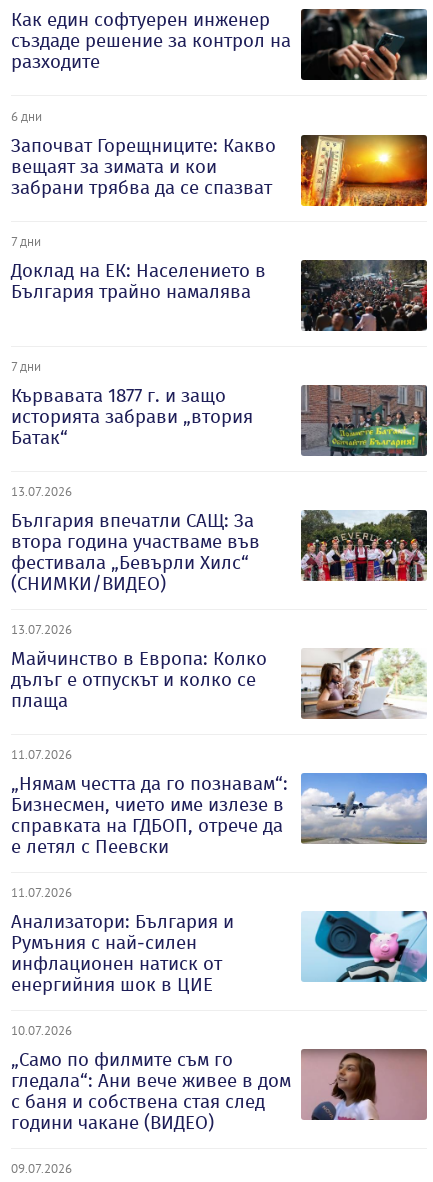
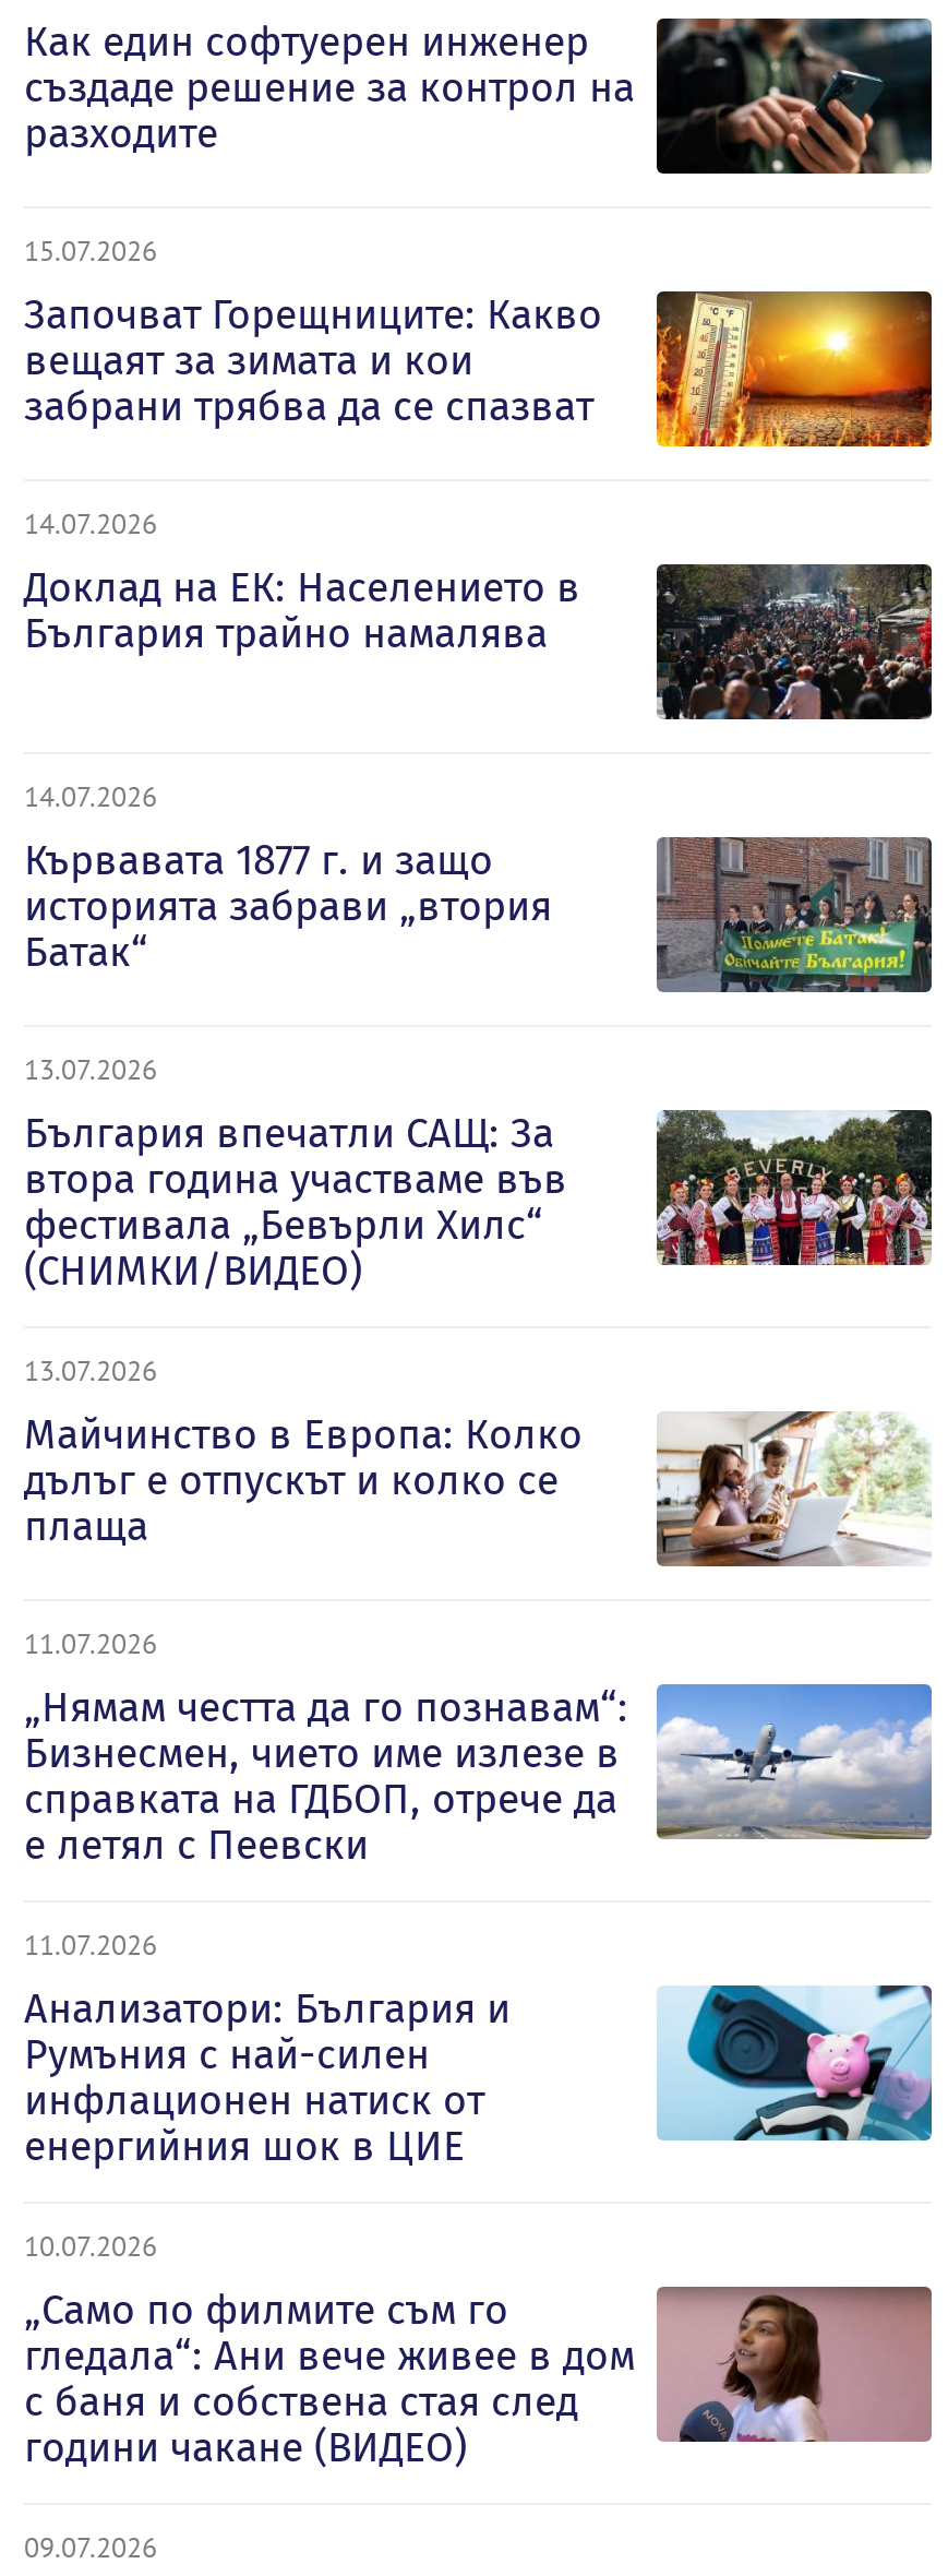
[11,108,42,124] 6 дни -> [24,232,157,267] 15.07.2026
[11,233,41,249] 7 дни -> [24,505,157,540] 14.07.2026
[11,358,41,374] 7 дни -> [24,778,157,813] 14.07.2026

